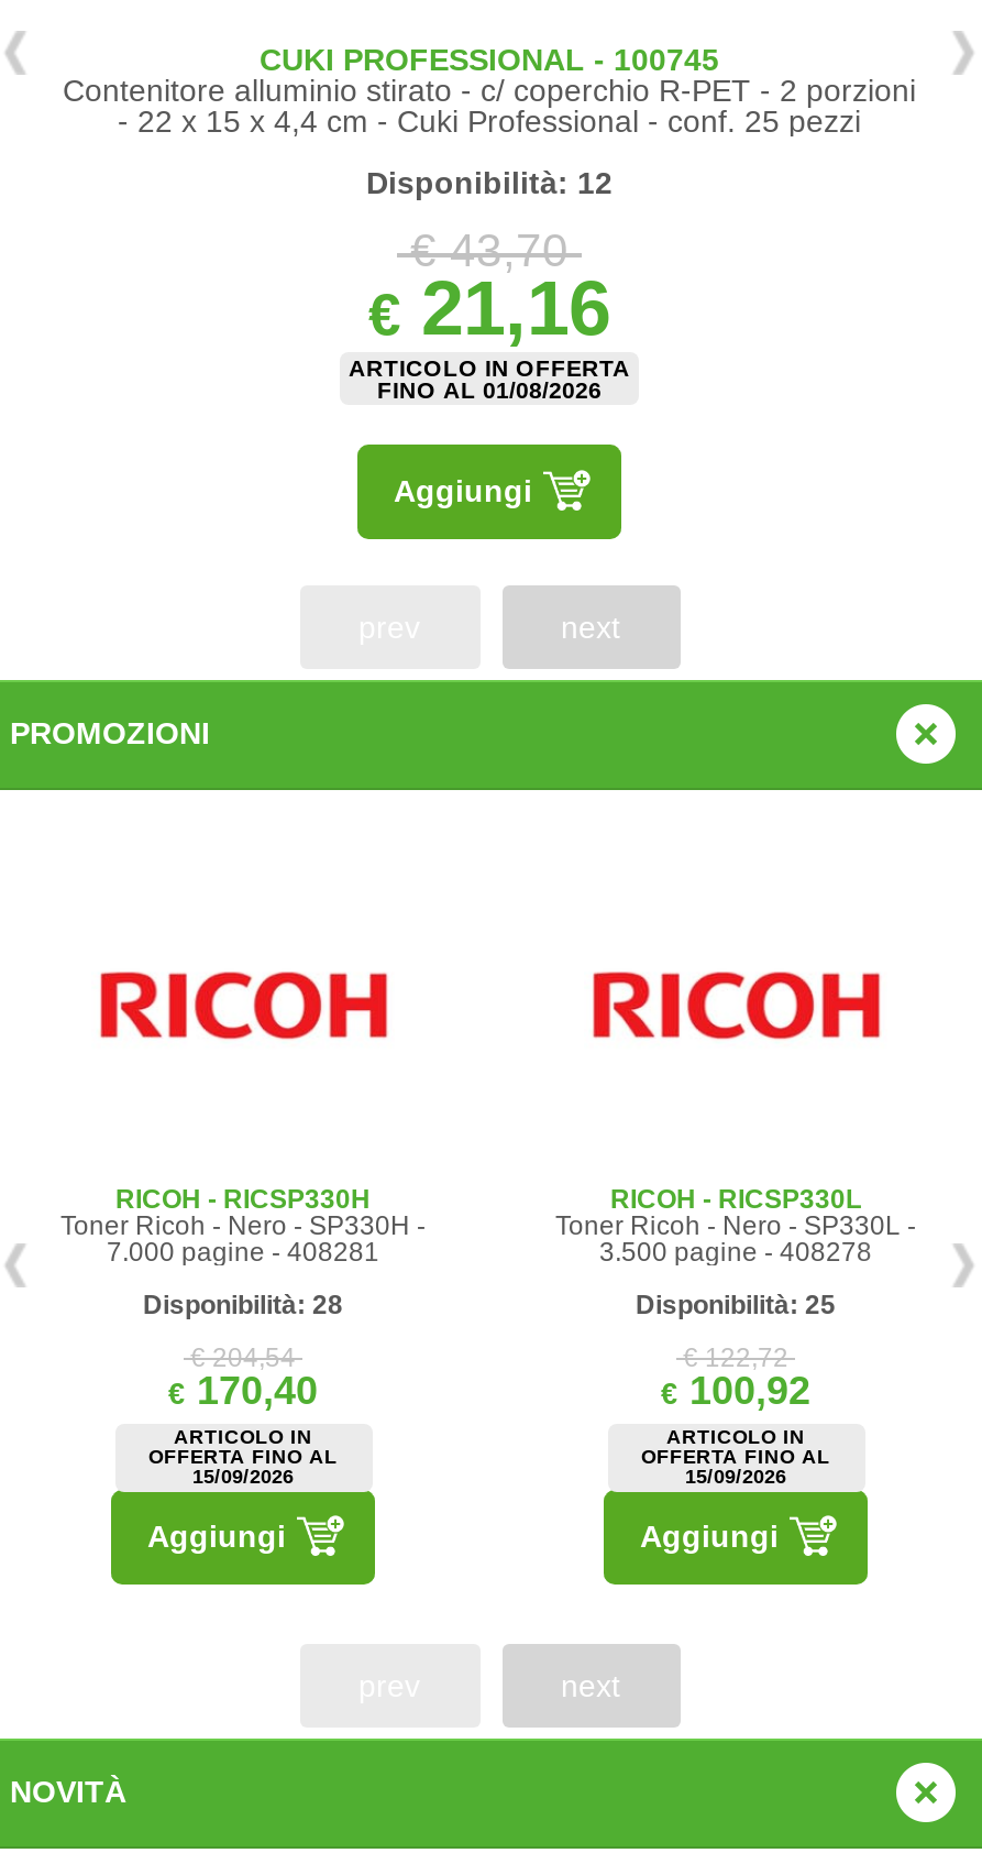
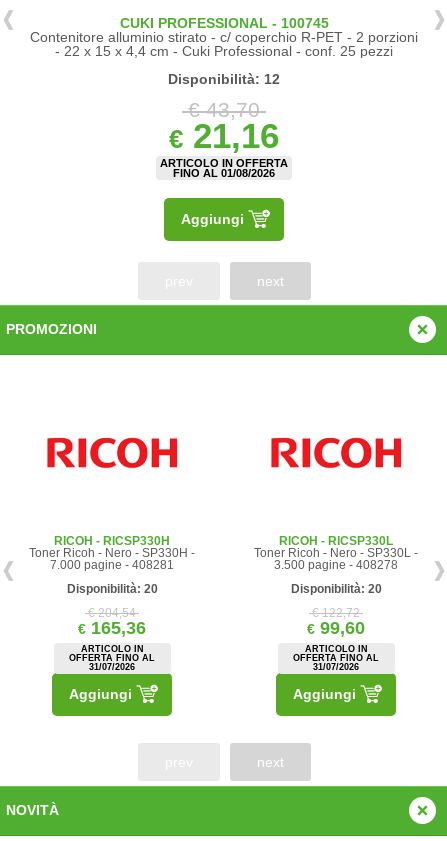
[143,1290,343,1321] Disponibilità: 28 -> [66,582,157,596] Disponibilità: 20
[636,1290,836,1321] Disponibilità: 25 -> [290,582,381,596] Disponibilità: 20
[168,1370,318,1414] €170,40 -> [78,618,146,638] €165,36
[661,1370,810,1414] €100,92 -> [307,618,365,638] €99,60
[192,1467,294,1489] 15/09/2026 -> [89,662,135,672] 31/07/2026
[685,1467,786,1489] 15/09/2026 -> [313,662,359,672] 31/07/2026

